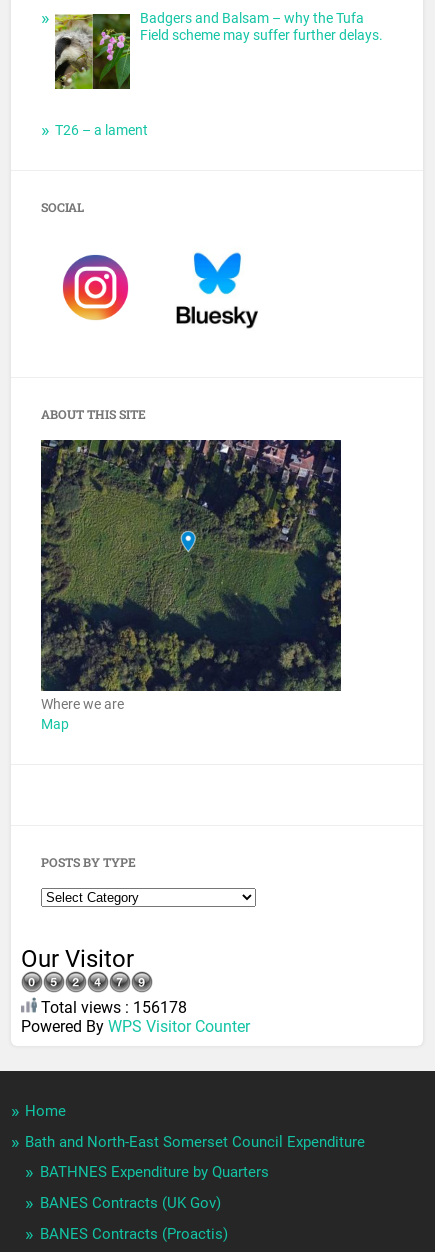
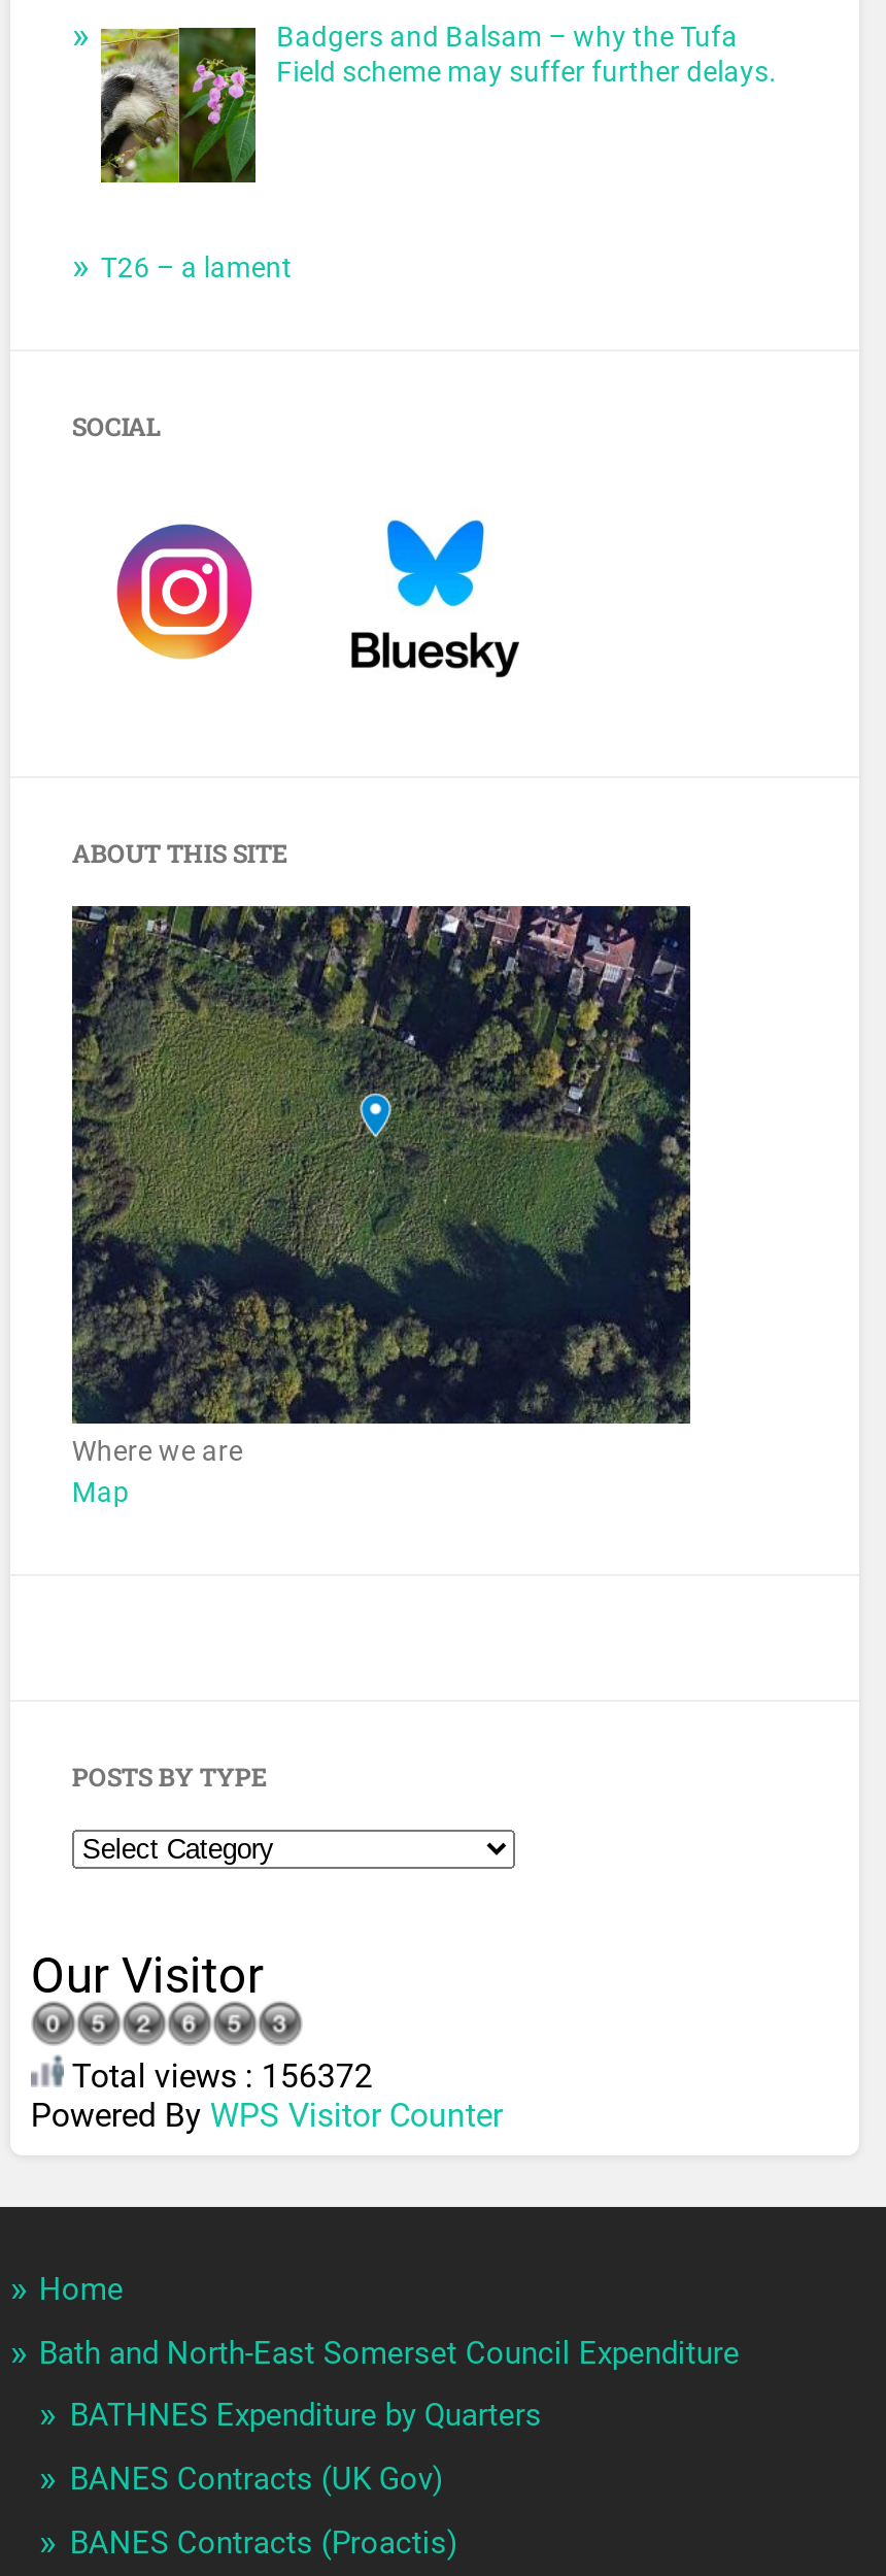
[37,997,187,1016] Total views : 156178 -> [64,2056,373,2095] Total views : 156372

